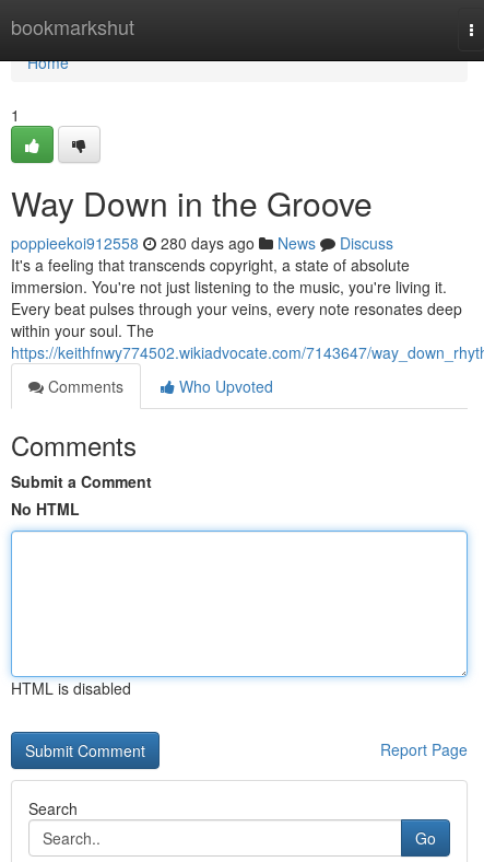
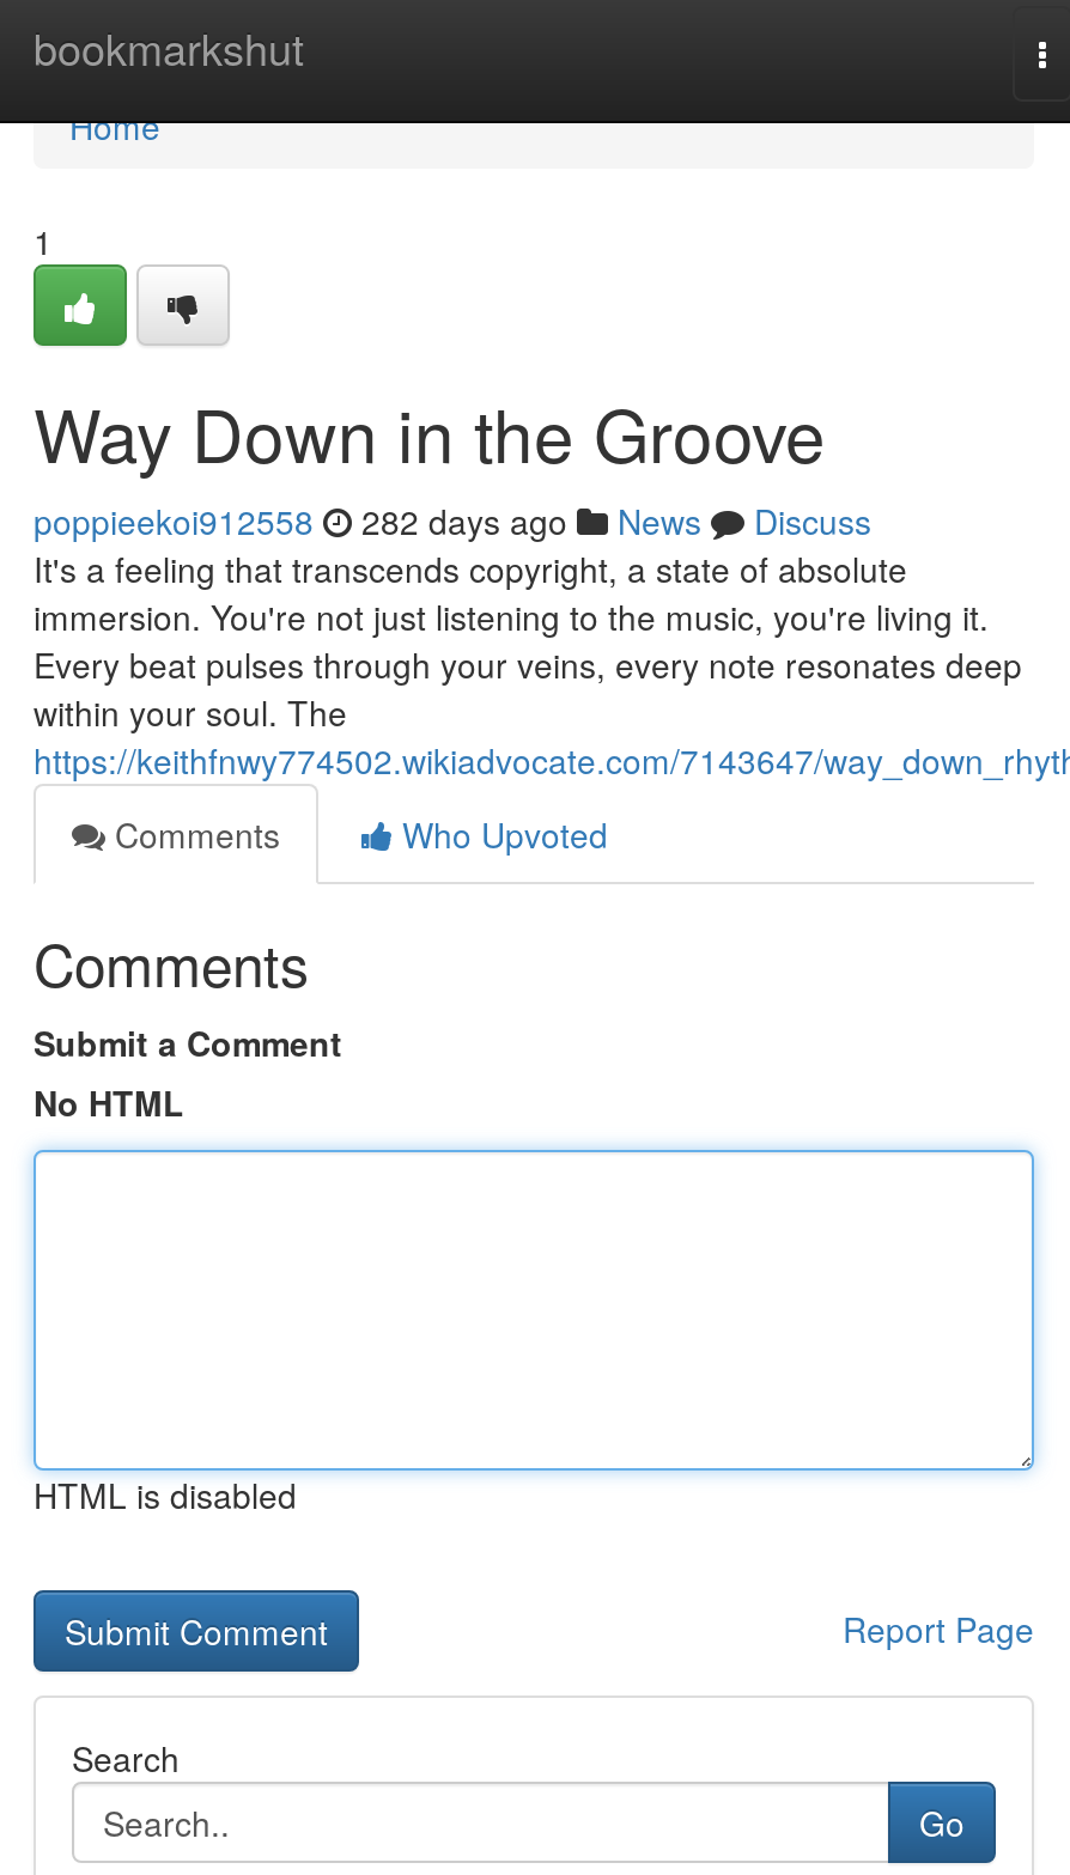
[11,232,393,254] poppieekoi912558 280 days ago News Discuss -> [34,497,871,544] poppieekoi912558 282 days ago News Discuss

